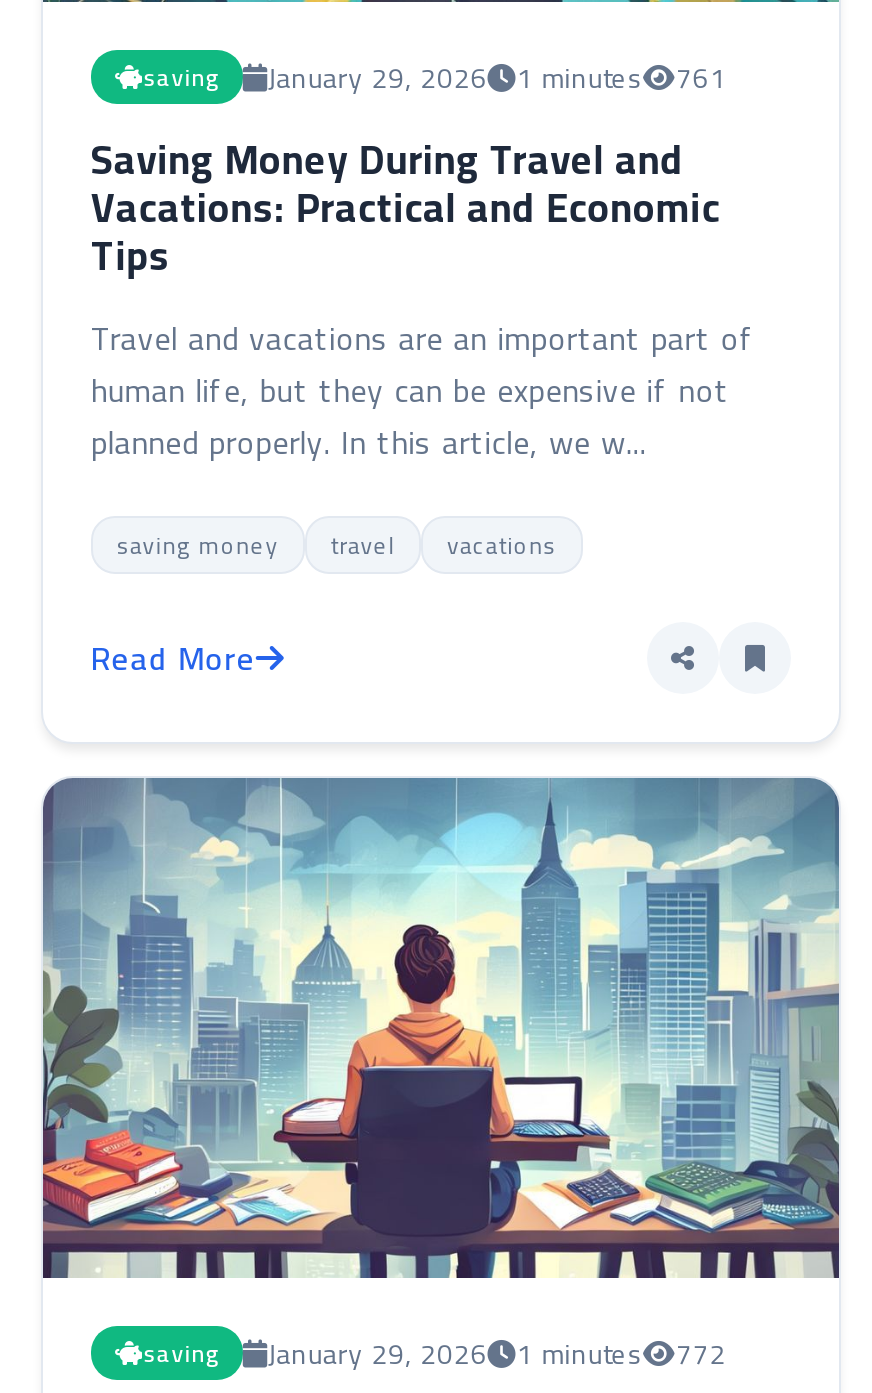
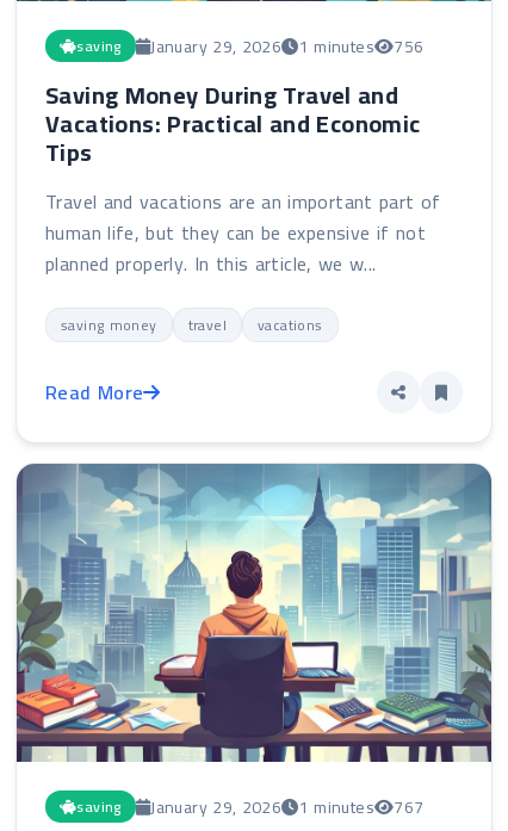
[144,51,726,103] saving January 29, 2026 1 minutes 761 -> [77,30,424,61] saving January 29, 2026 1 minutes 756
[144,1327,726,1379] saving January 29, 2026 1 minutes 772 -> [77,791,424,822] saving January 29, 2026 1 minutes 767

